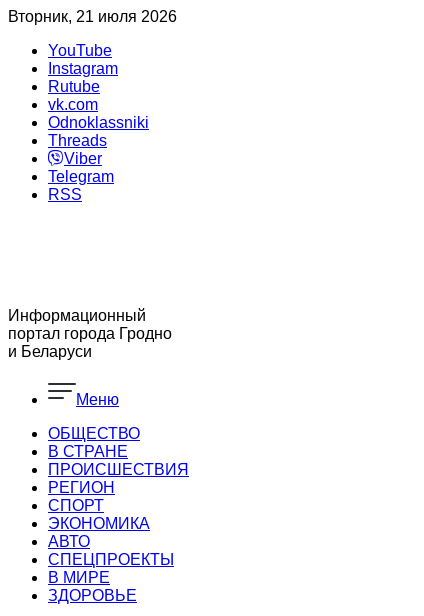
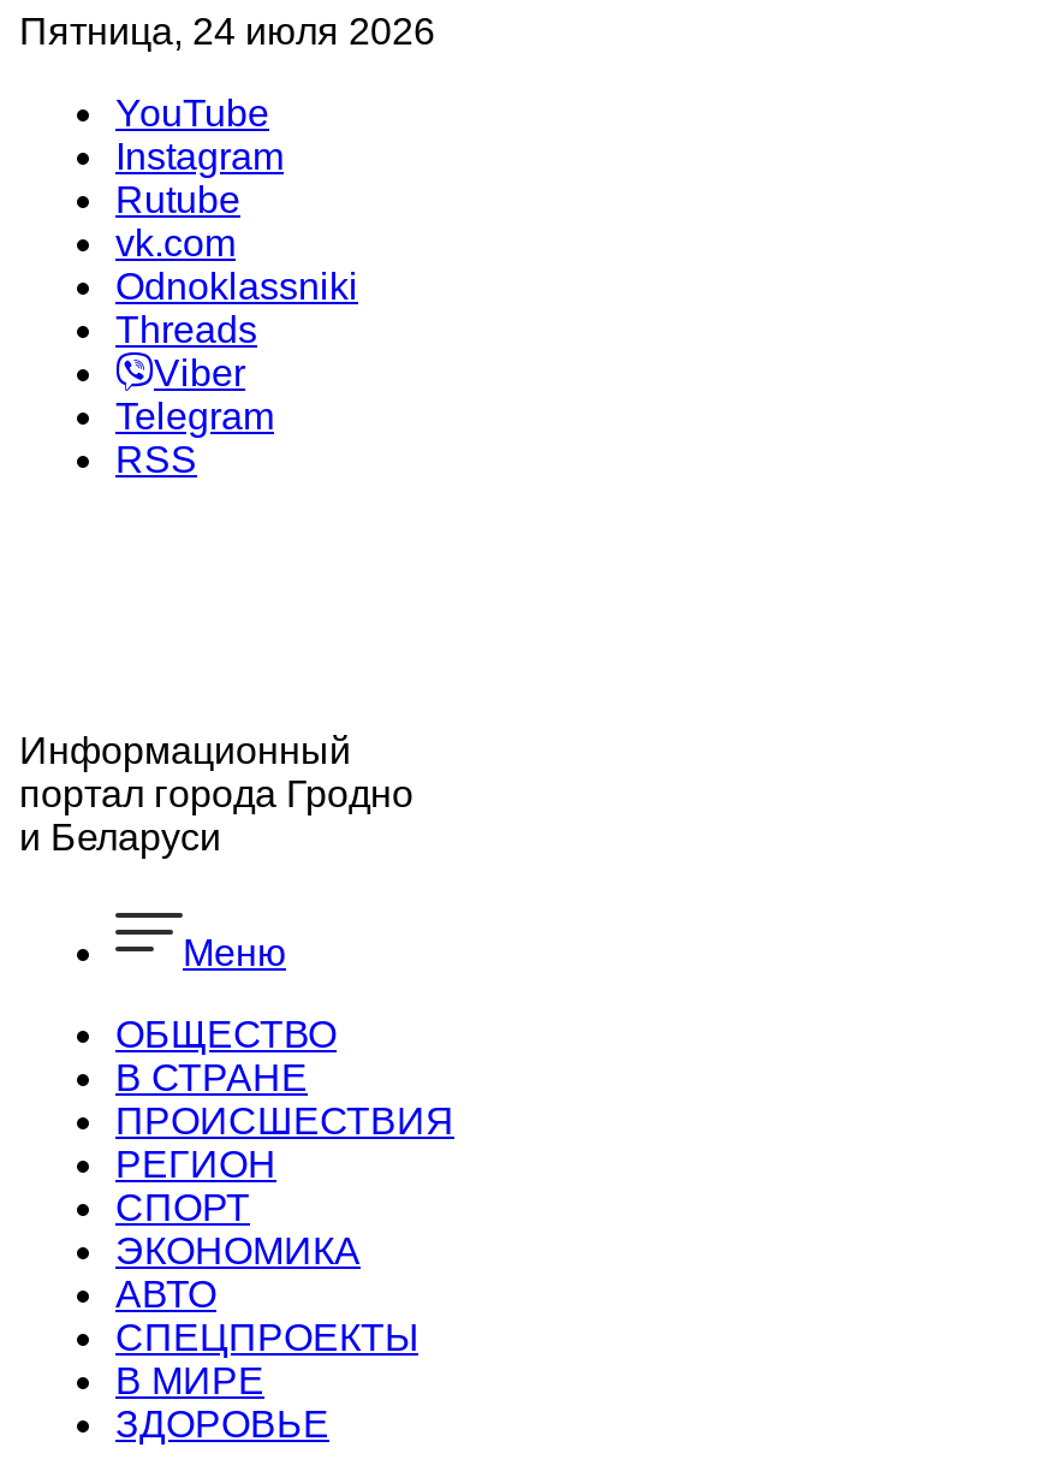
[8,8,177,25] Вторник, 21 июля 2026 -> [19,11,435,52] Пятница, 24 июля 2026

